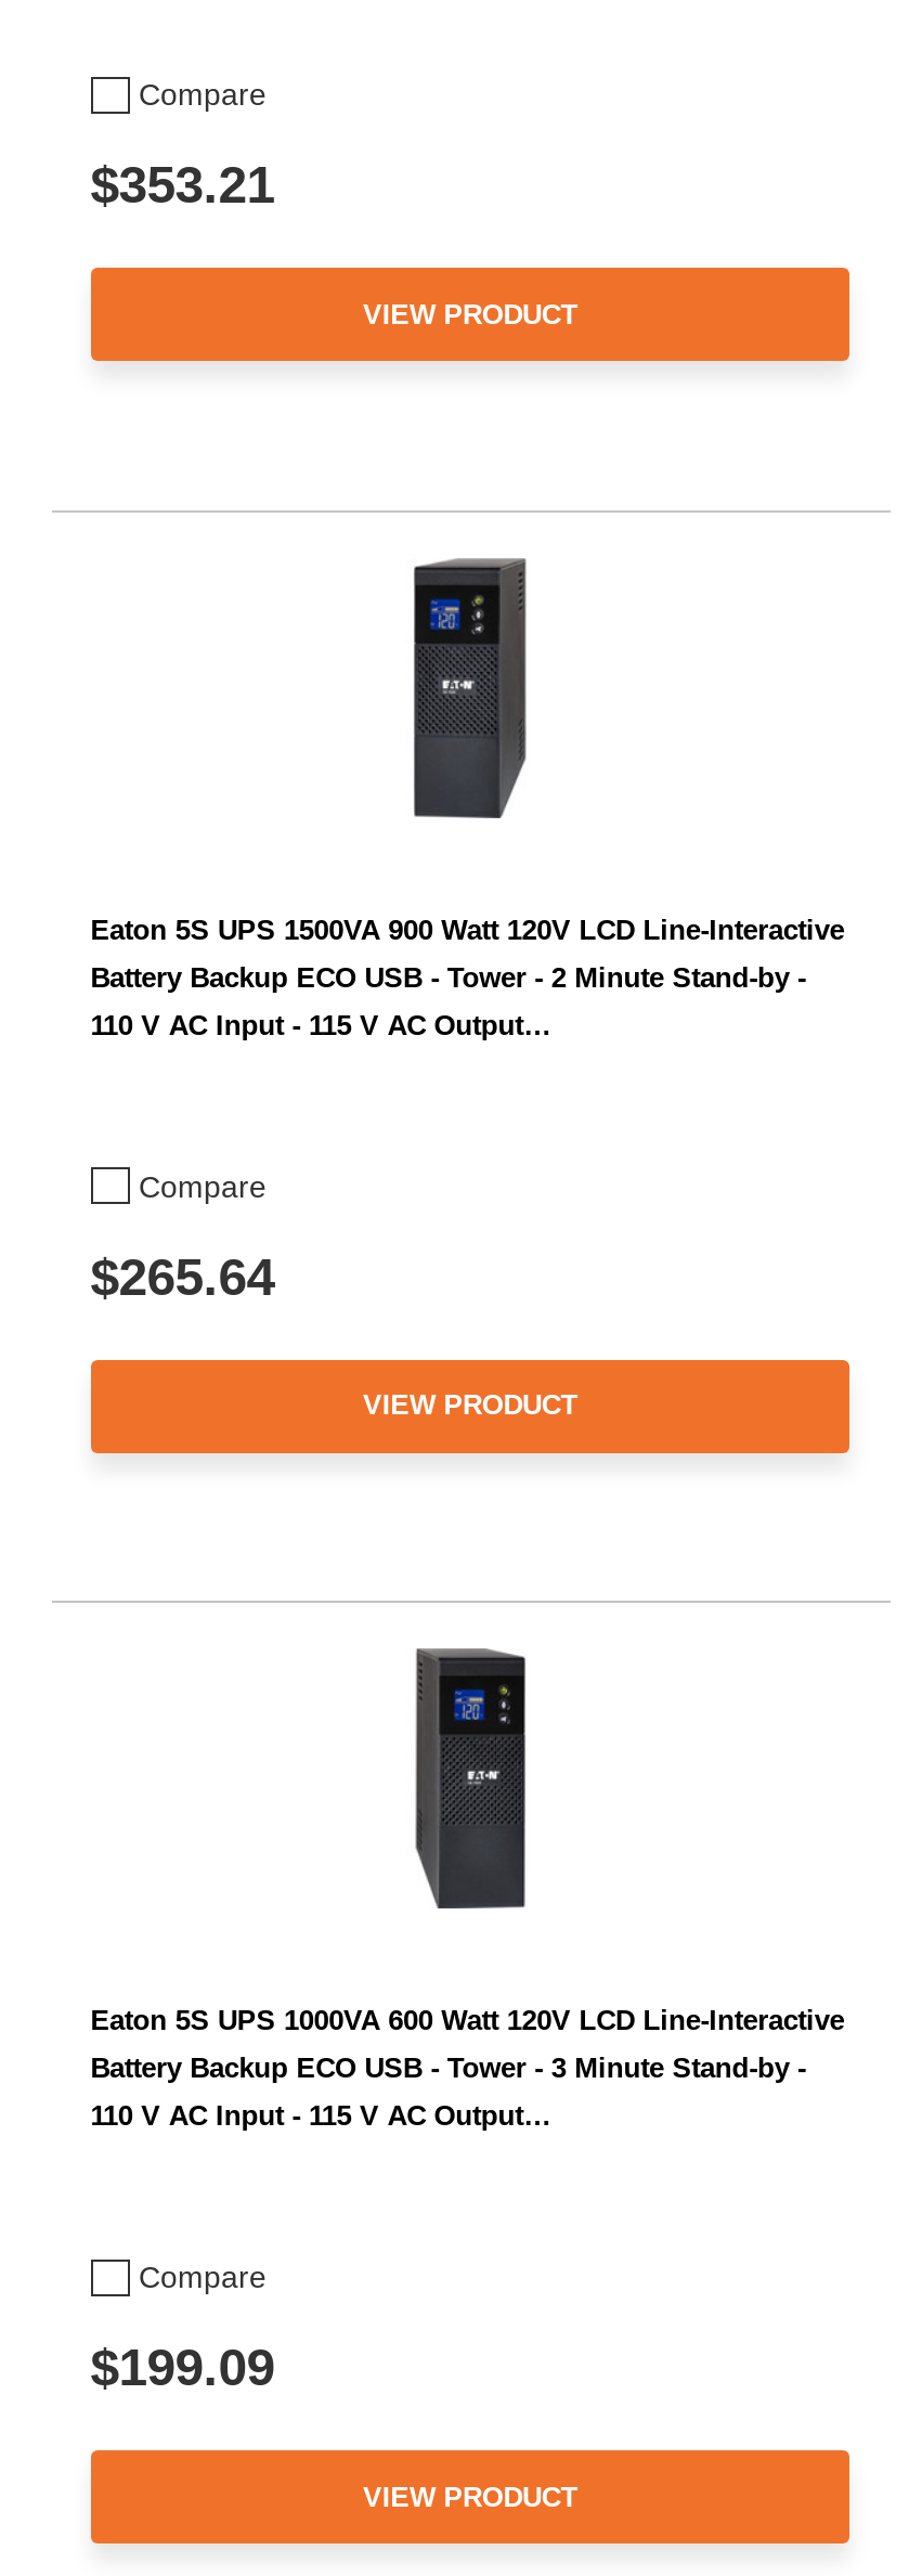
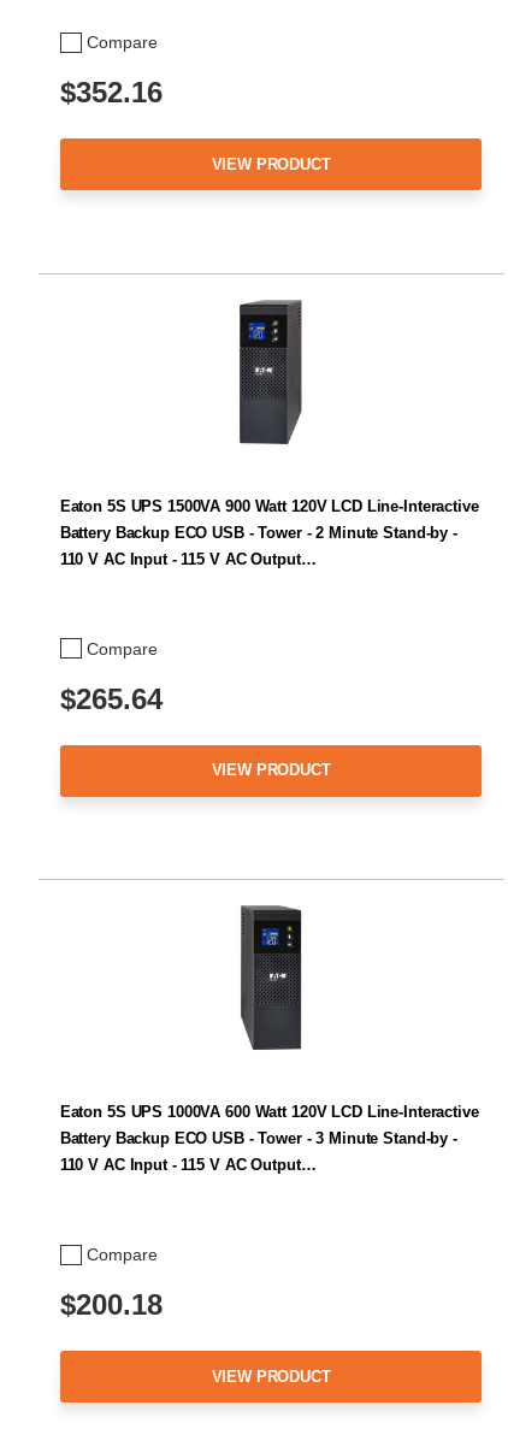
[90,156,275,214] $353.21 -> [60,76,162,109] $352.16
[90,2339,275,2397] $199.09 -> [60,1289,162,1321] $200.18

